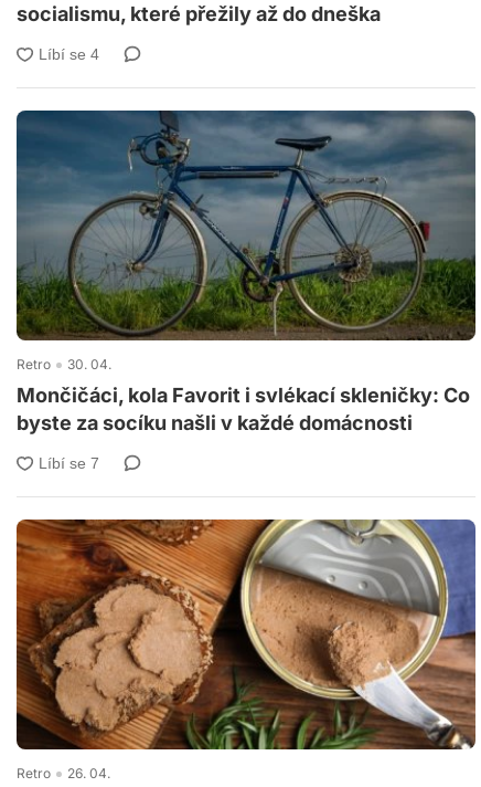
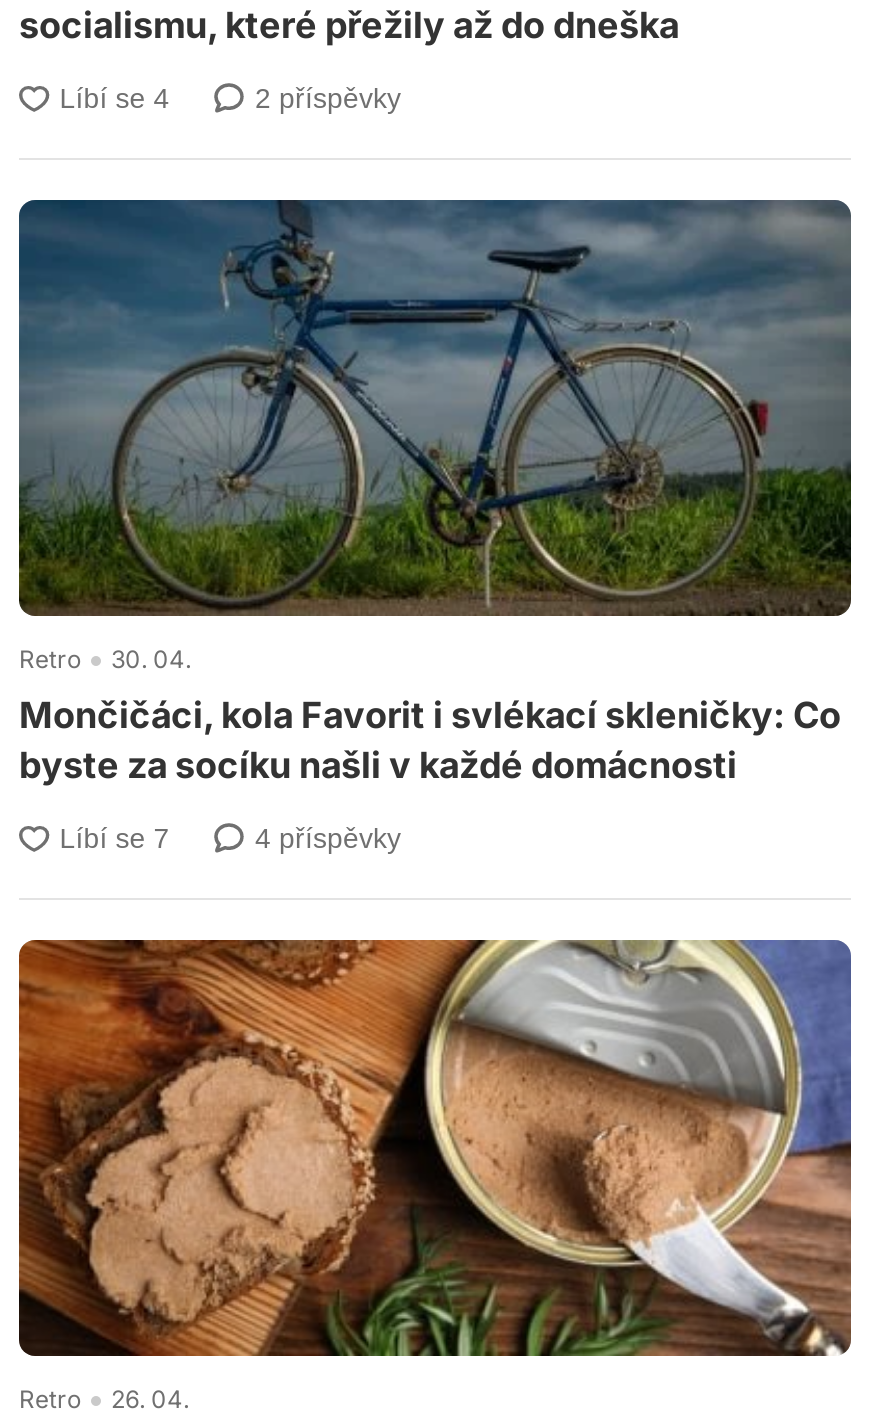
none -> [255,82,401,114] 2 příspěvky
none -> [255,822,401,854] 4 příspěvky

